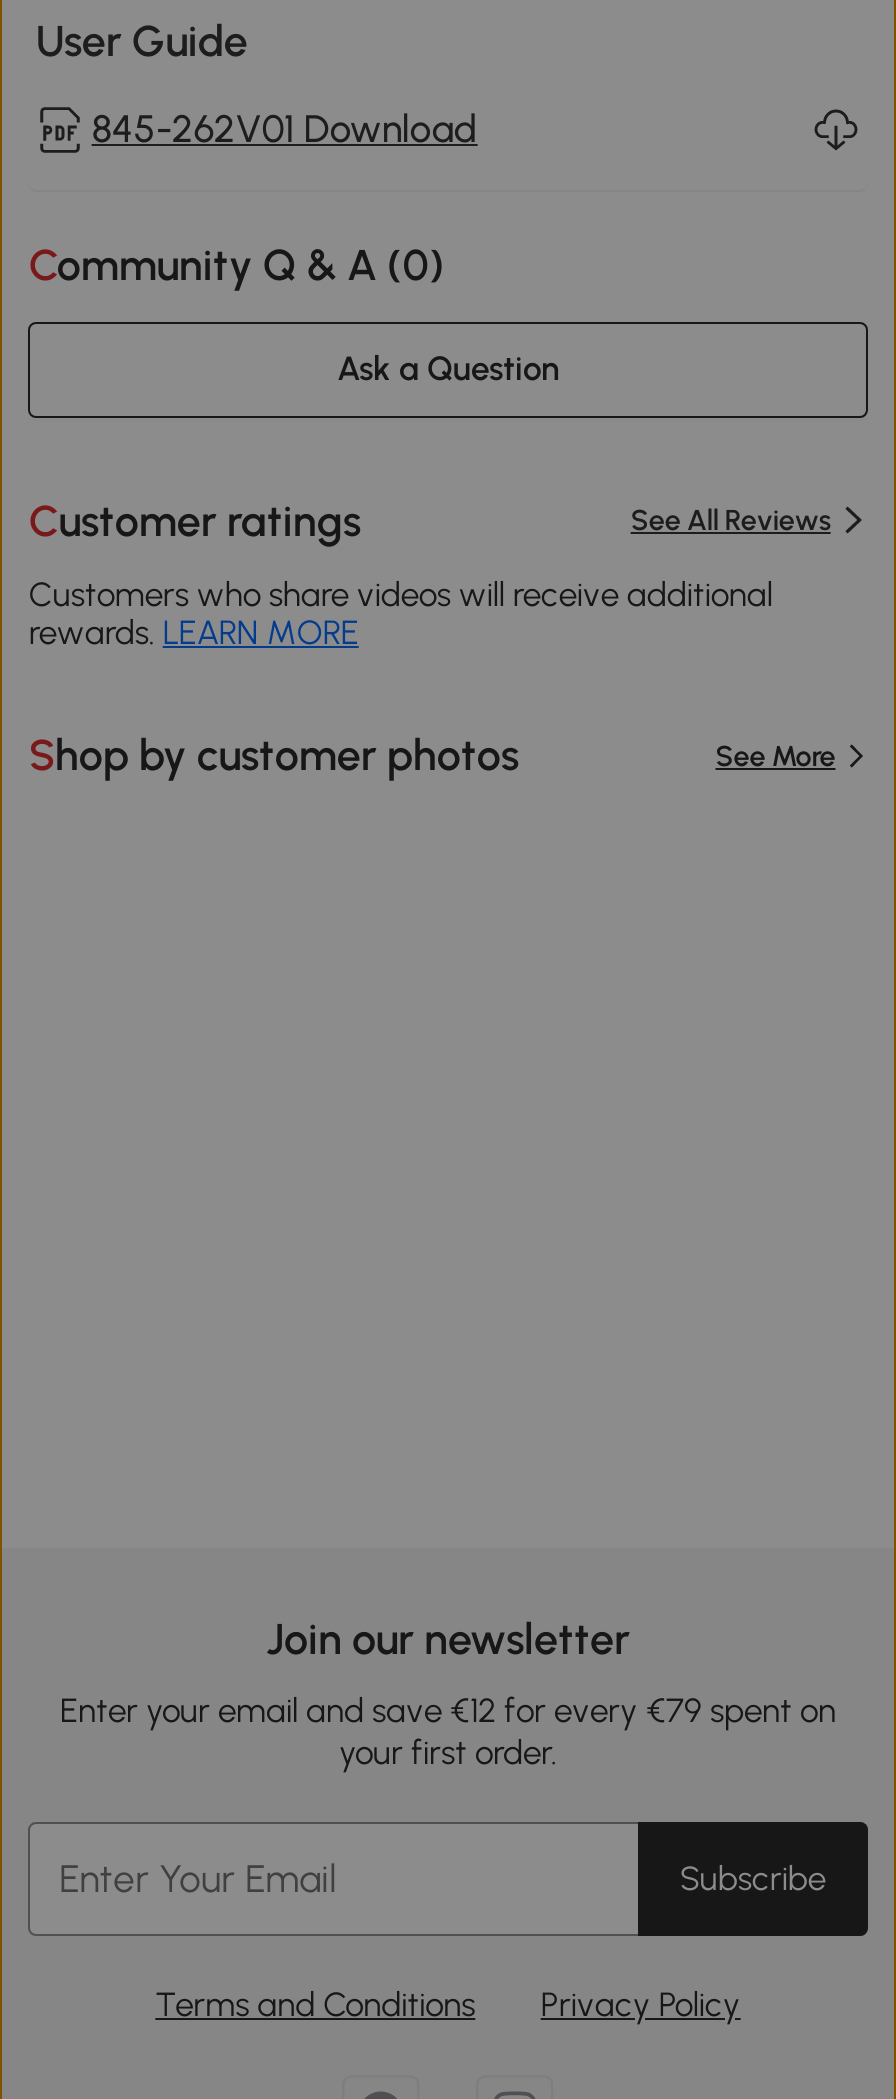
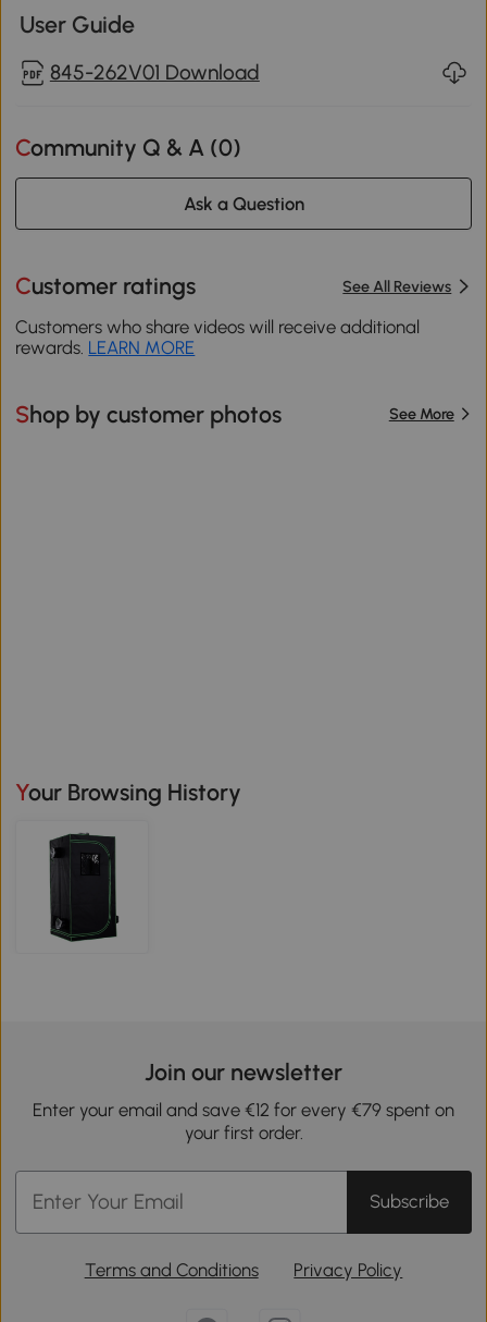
none -> [29,779,242,806] Your Browsing History
none -> [48,832,120,943] [image]

